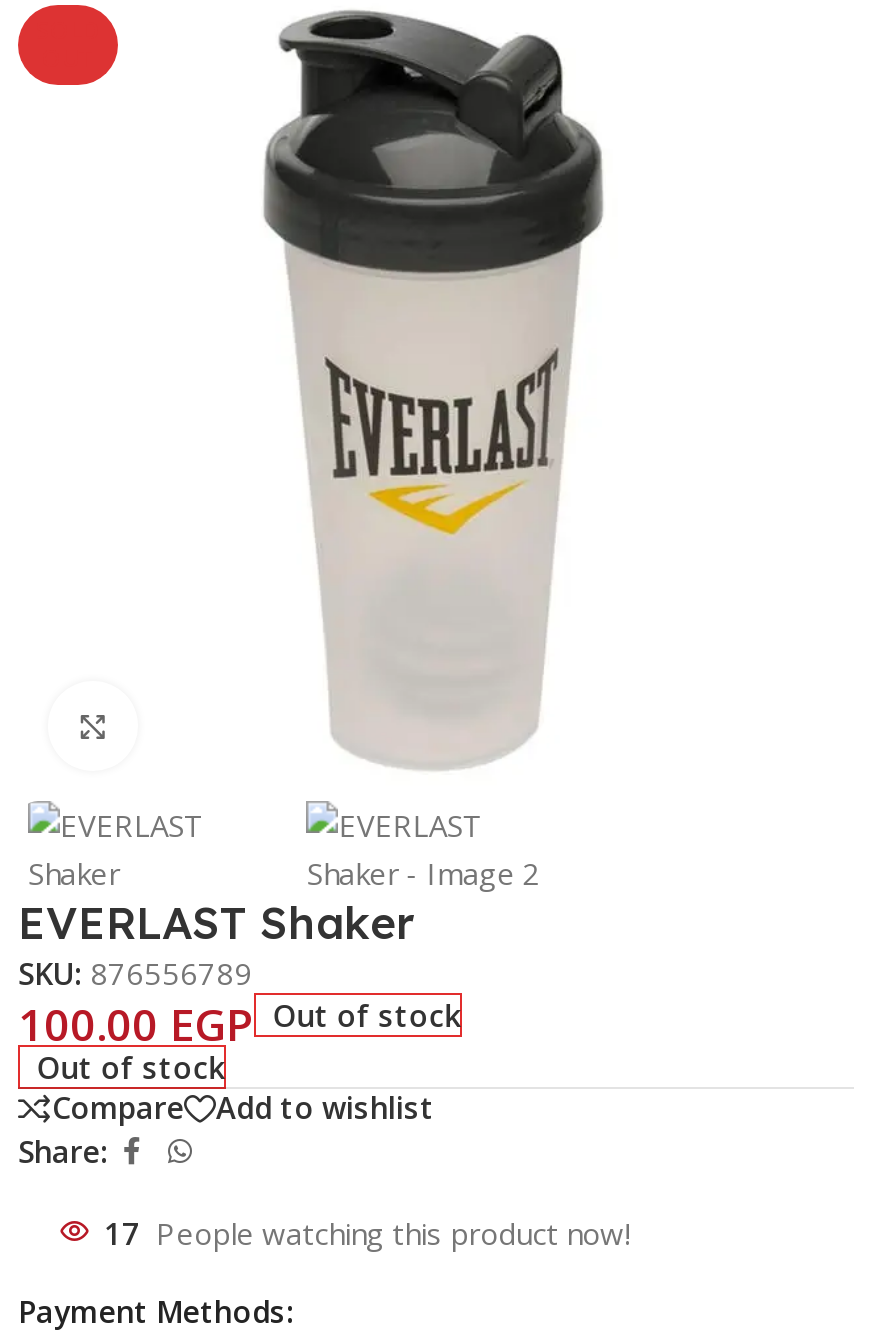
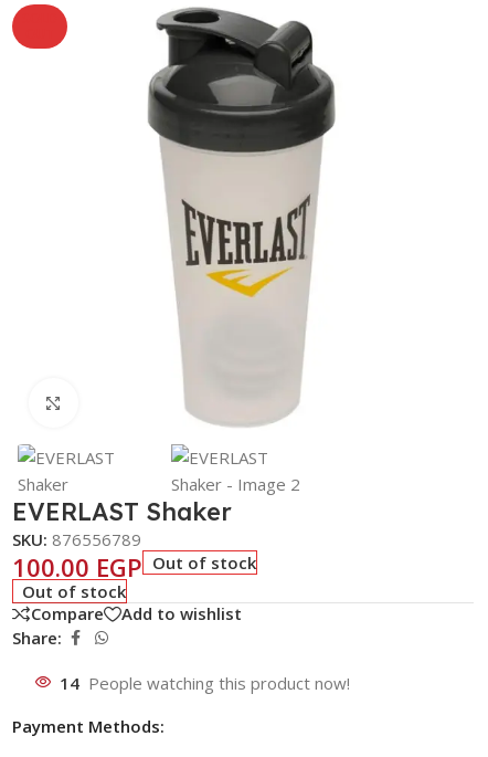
[104,1213,630,1253] 17 People watching this product now! -> [60,672,350,694] 14 People watching this product now!

